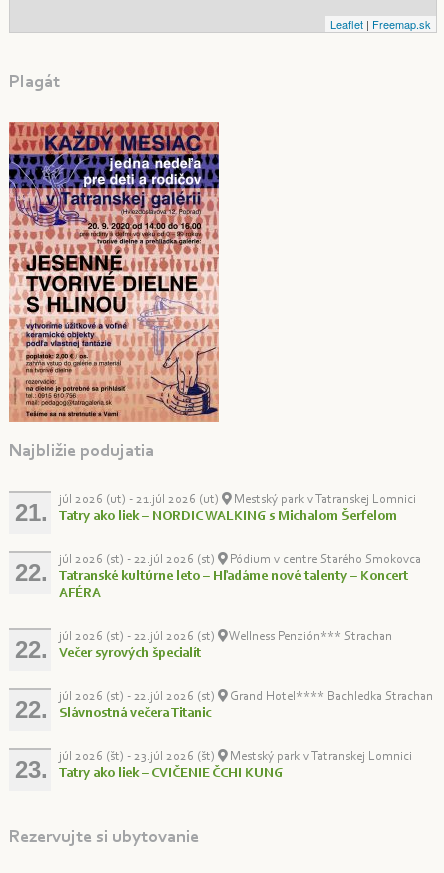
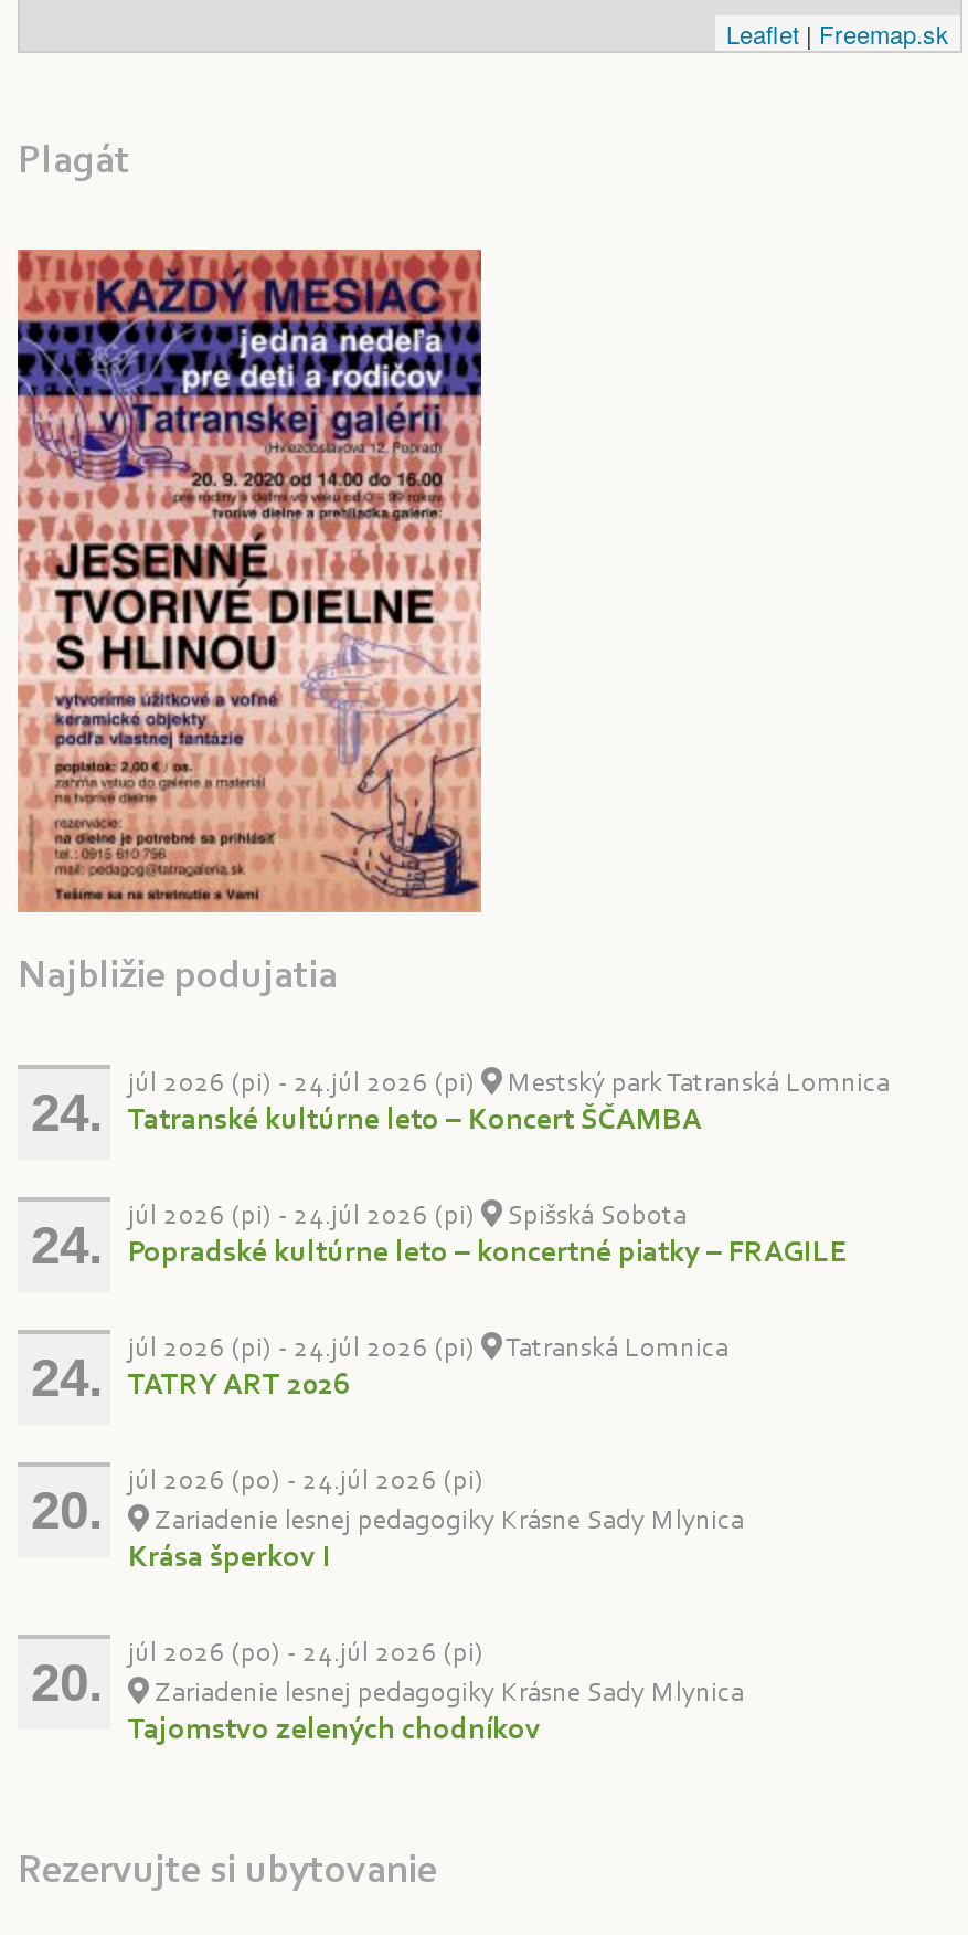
[15,494,433,783] 21. | júl 2026 (ut) - 21.júl 2026 (ut) | Mestský park v Tatranskej Lomnici | Tatry ako liek – NORDIC WALKING s Michalom Šerfelom | 22. | júl 2026 (st) - 22.júl 2026 (st) | Pódium v centre Starého Smokovca | Tatranské kultúrne leto – Hľadáme nové talenty – Koncert | AFÉRA | 22. | júl 2026 (st) - 22.júl 2026 (st) | Wellness Penzión*** Strachan | Večer syrových špecialít | 22. | júl 2026 (st) - 22.júl 2026 (st) | Grand Hotel**** Bachledka Strachan | Slávnostná večera Titanic | 23. | júl 2026 (št) - 23.júl 2026 (št) | Mestský park v Tatranskej Lomnici | Tatry ako liek – CVIČENIE ČCHI KUNG -> [31,1071,890,1747] 24. | júl 2026 (pi) - 24.júl 2026 (pi) | Mestský park Tatranská Lomnica | Tatranské kultúrne leto – Koncert ŠČAMBA | 24. | júl 2026 (pi) - 24.júl 2026 (pi) | Spišská Sobota | Popradské kultúrne leto – koncertné piatky – FRAGILE | 24. | júl 2026 (pi) - 24.júl 2026 (pi) | Tatranská Lomnica | TATRY ART 2026 | 20. | júl 2026 (po) - 24.júl 2026 (pi) | Zariadenie lesnej pedagogiky Krásne Sady Mlynica | Krása šperkov I | 20. | júl 2026 (po) - 24.júl 2026 (pi) | Zariadenie lesnej pedagogiky Krásne Sady Mlynica | Tajomstvo zelených chodníkov

